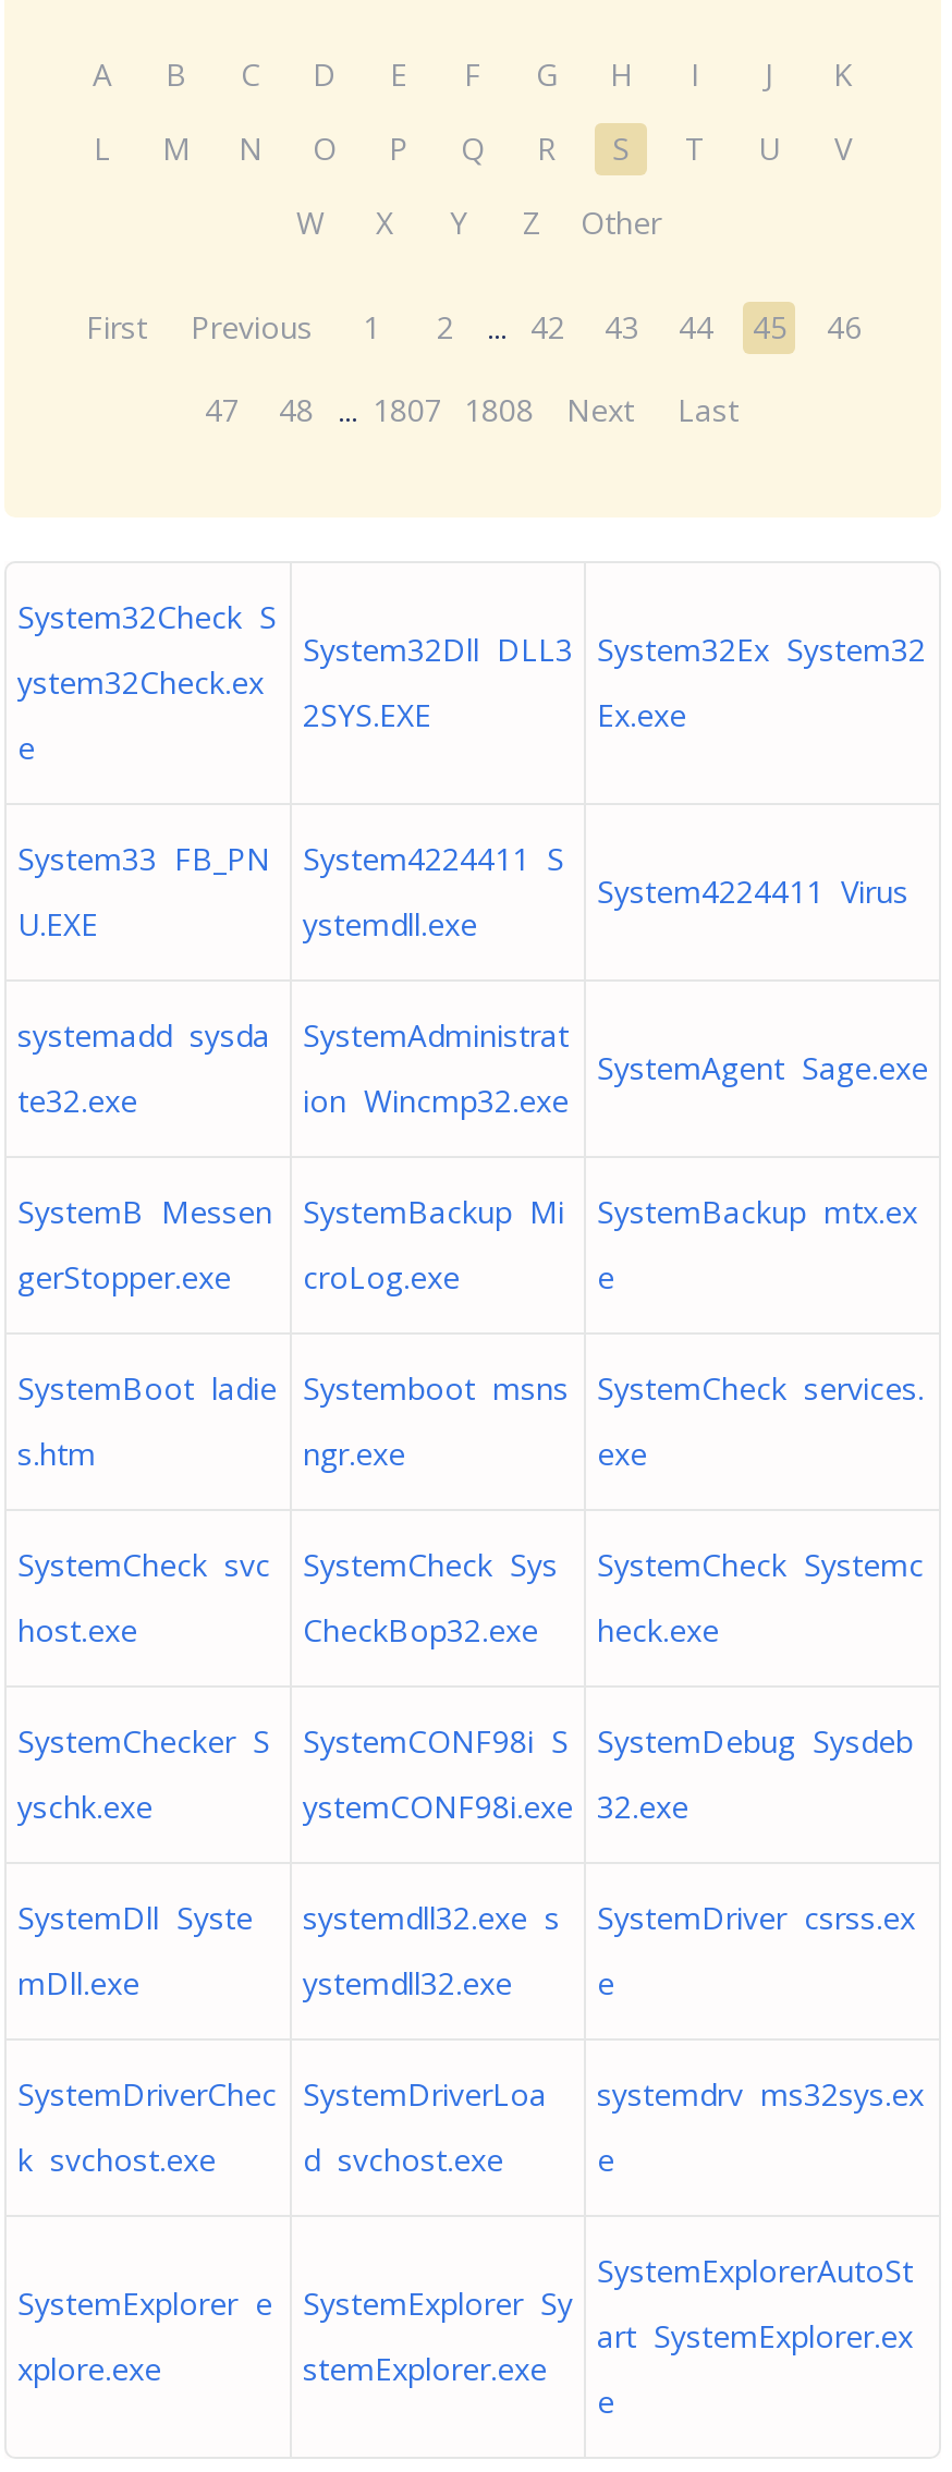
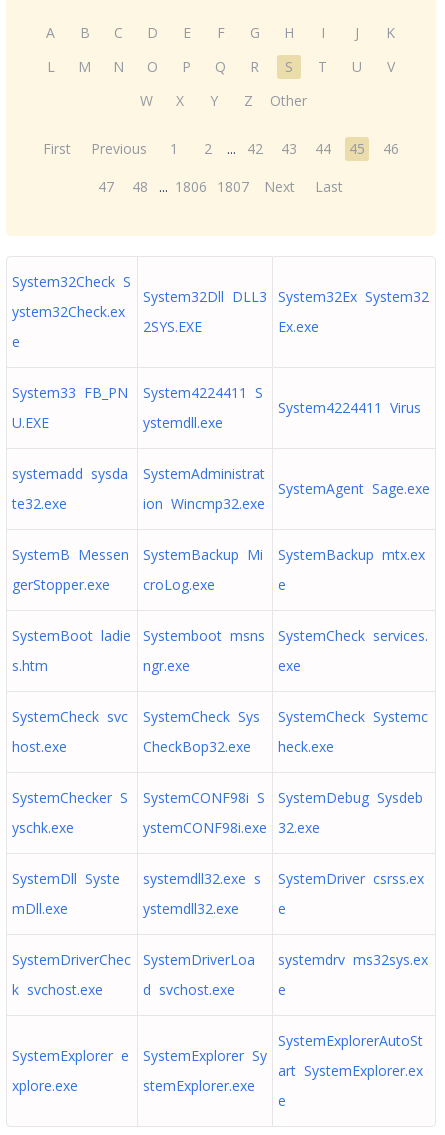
[205,389,739,430] 47 48 ... 1807 1808 Next Last -> [98,177,343,196] 47 48 ... 1806 1807 Next Last

